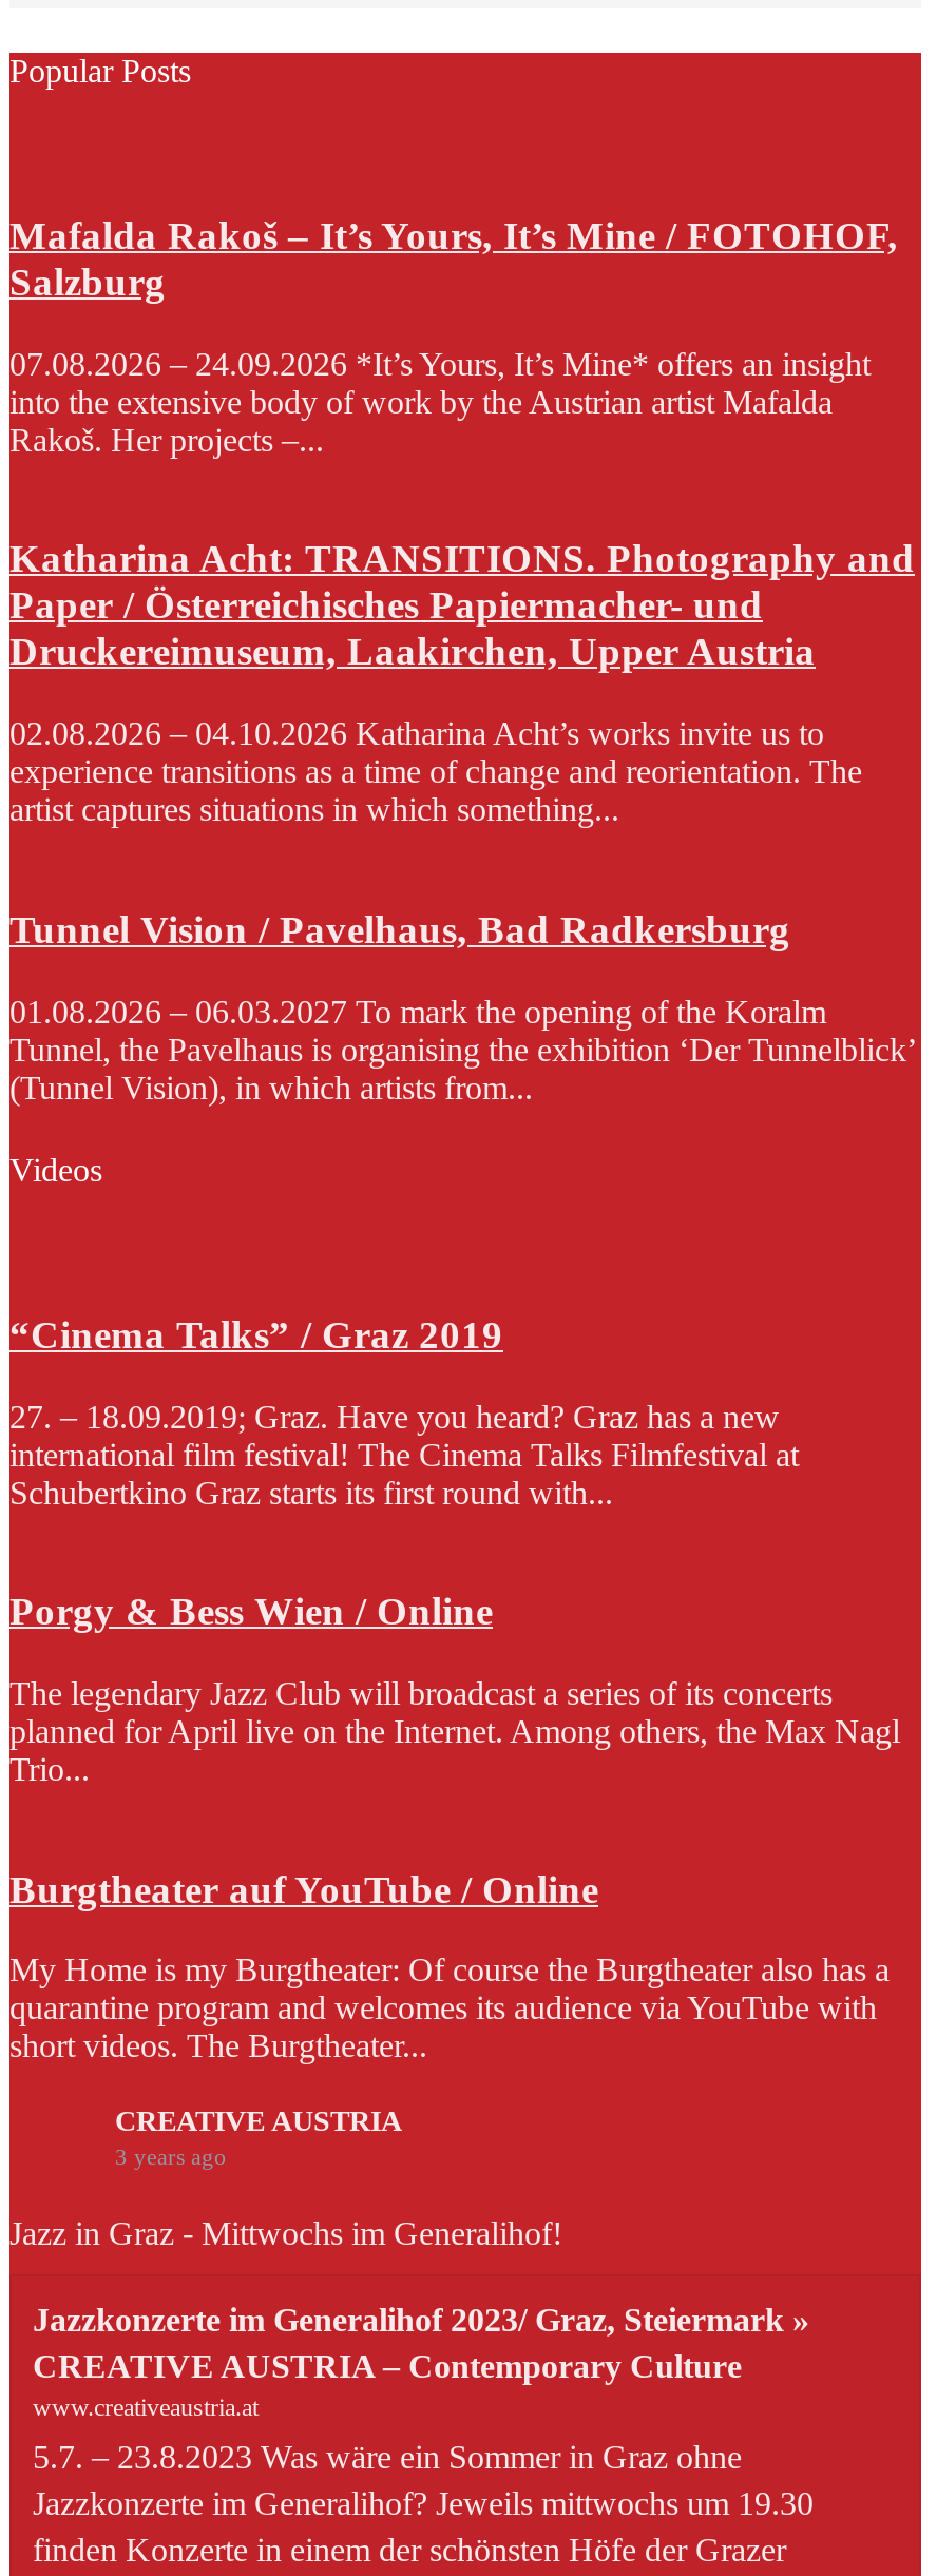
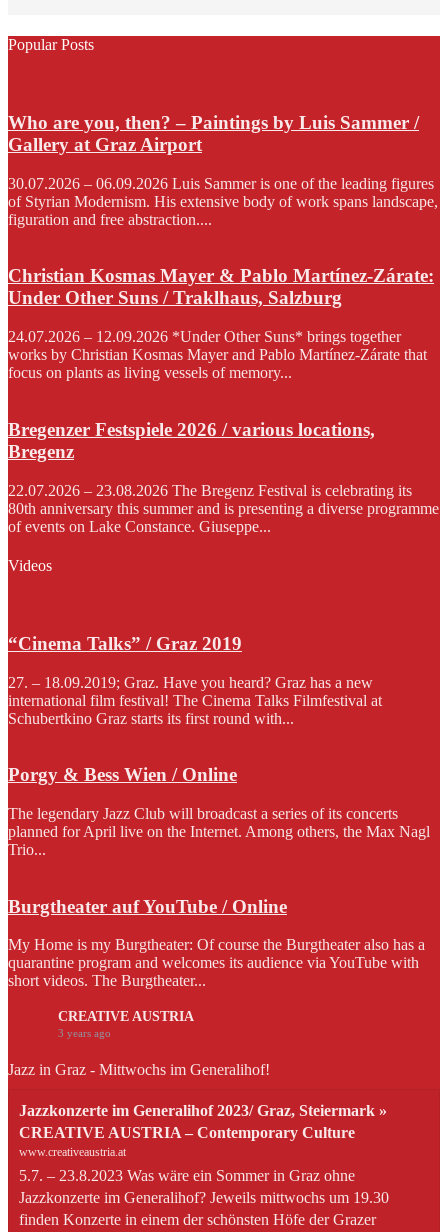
[9,213,898,304] Mafalda Rakoš – It’s Yours, It’s Mine / FOTOHOF, | Salzburg -> [8,112,419,155] Who are you, then? – Paintings by Luis Sammer / | Gallery at Graz Airport
[9,345,871,457] 07.08.2026 – 24.09.2026 *It’s Yours, It’s Mine* offers an insight | into the extensive body of work by the Austrian artist Mafalda | Rakoš. Her projects –... -> [8,175,438,228] 30.07.2026 – 06.09.2026 Luis Sammer is one of the leading figures | of Styrian Modernism. His extensive body of work spans landscape, | figuration and free abstraction....
[9,537,915,674] Katharina Acht: TRANSITIONS. Photography and | Paper / Österreichisches Papiermacher- und | Druckereimuseum, Laakirchen, Upper Austria -> [8,265,434,308] Christian Kosmas Mayer & Pablo Martínez-Zárate: | Under Other Suns / Traklhaus, Salzburg
[9,715,862,827] 02.08.2026 – 04.10.2026 Katharina Acht’s works invite us to | experience transitions as a time of change and reorientation. The | artist captures situations in which something... -> [8,328,427,381] 24.07.2026 – 12.09.2026 *Under Other Suns* brings together | works by Christian Kosmas Mayer and Pablo Martínez-Zárate that | focus on plants as living vessels of memory...
[9,907,790,951] Tunnel Vision / Pavelhaus, Bad Radkersburg -> [8,419,375,462] Bregenzer Festspiele 2026 / various locations, | Bregenz
[9,993,915,1105] 01.08.2026 – 06.03.2027 To mark the opening of the Koralm | Tunnel, the Pavelhaus is organising the exhibition ‘Der Tunnelblick’ | (Tunnel Vision), in which artists from... -> [8,482,439,535] 22.07.2026 – 23.08.2026 The Bregenz Festival is celebrating its | 80th anniversary this summer and is presenting a diverse programme | of events on Lake Constance. Giuseppe...

